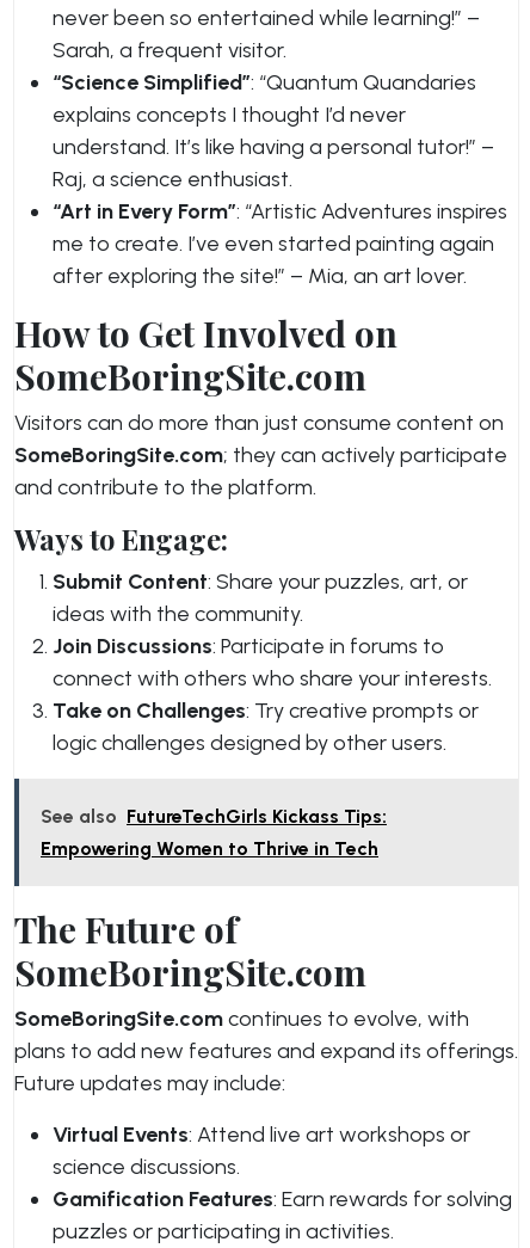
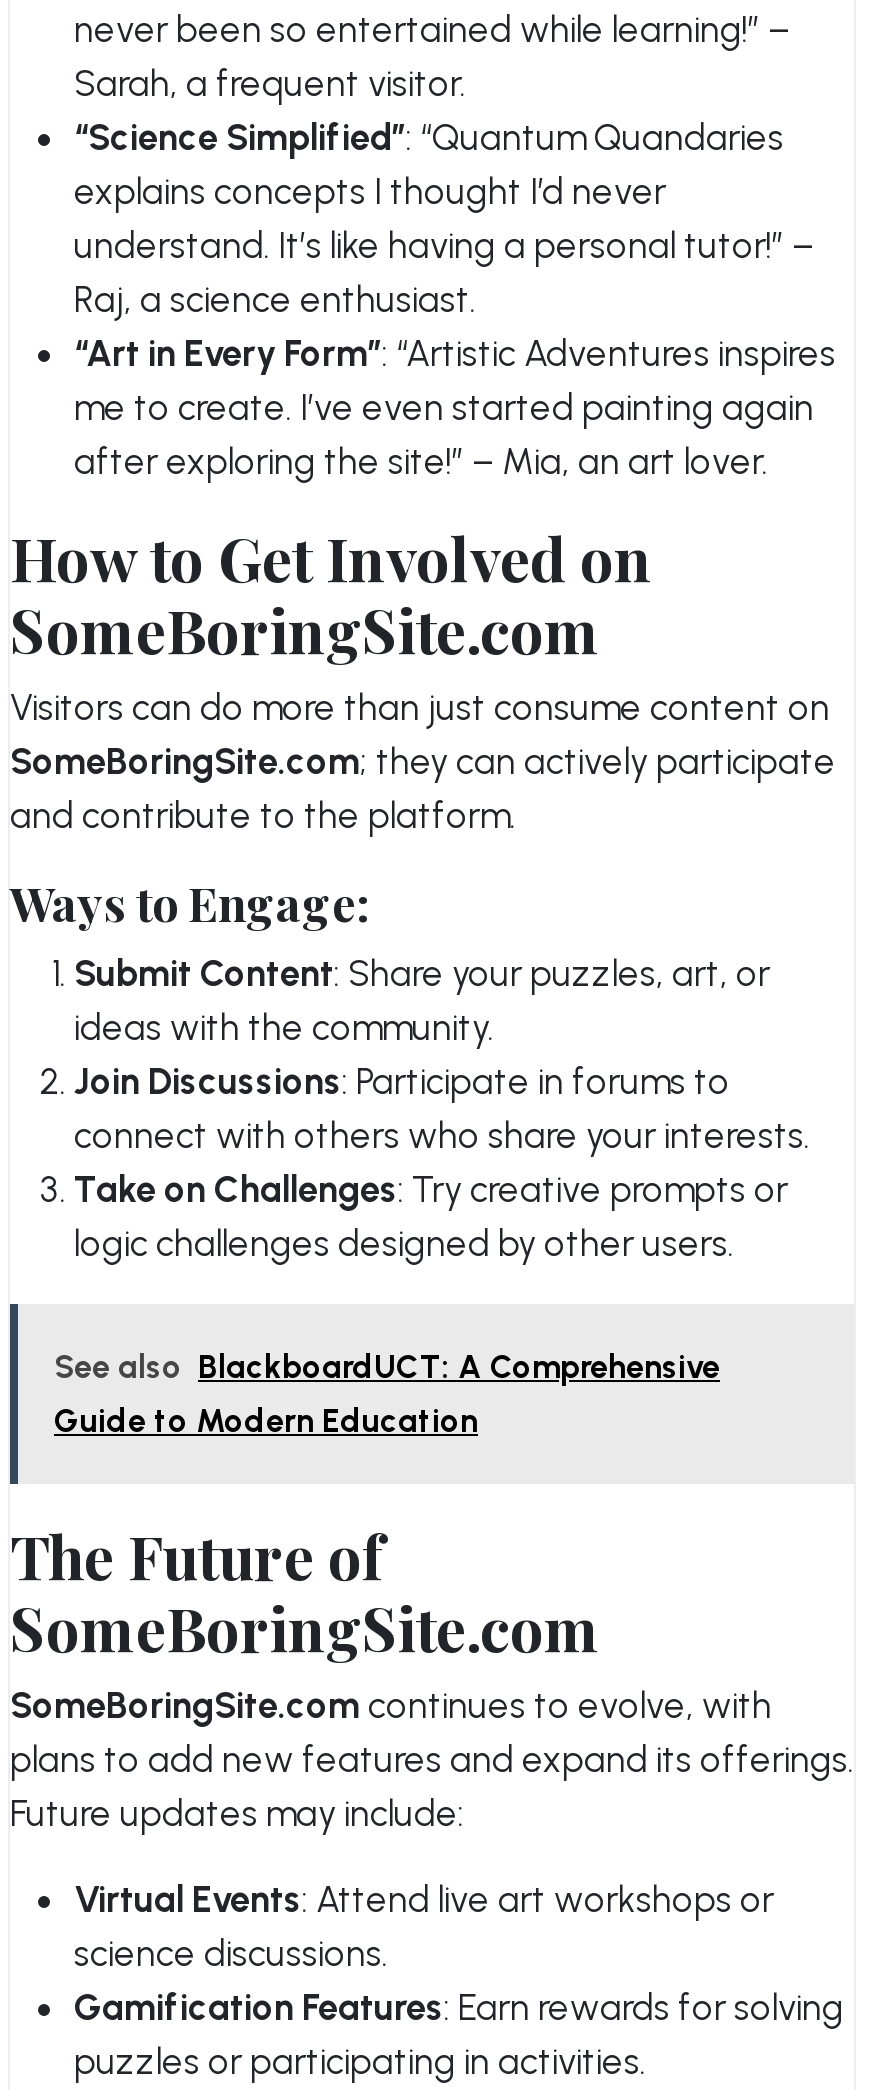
[41,805,387,860] See also FutureTechGirls Kickass Tips: | Empowering Women to Thrive in Tech -> [54,1348,720,1440] See also BlackboardUCT: A Comprehensive | Guide to Modern Education

